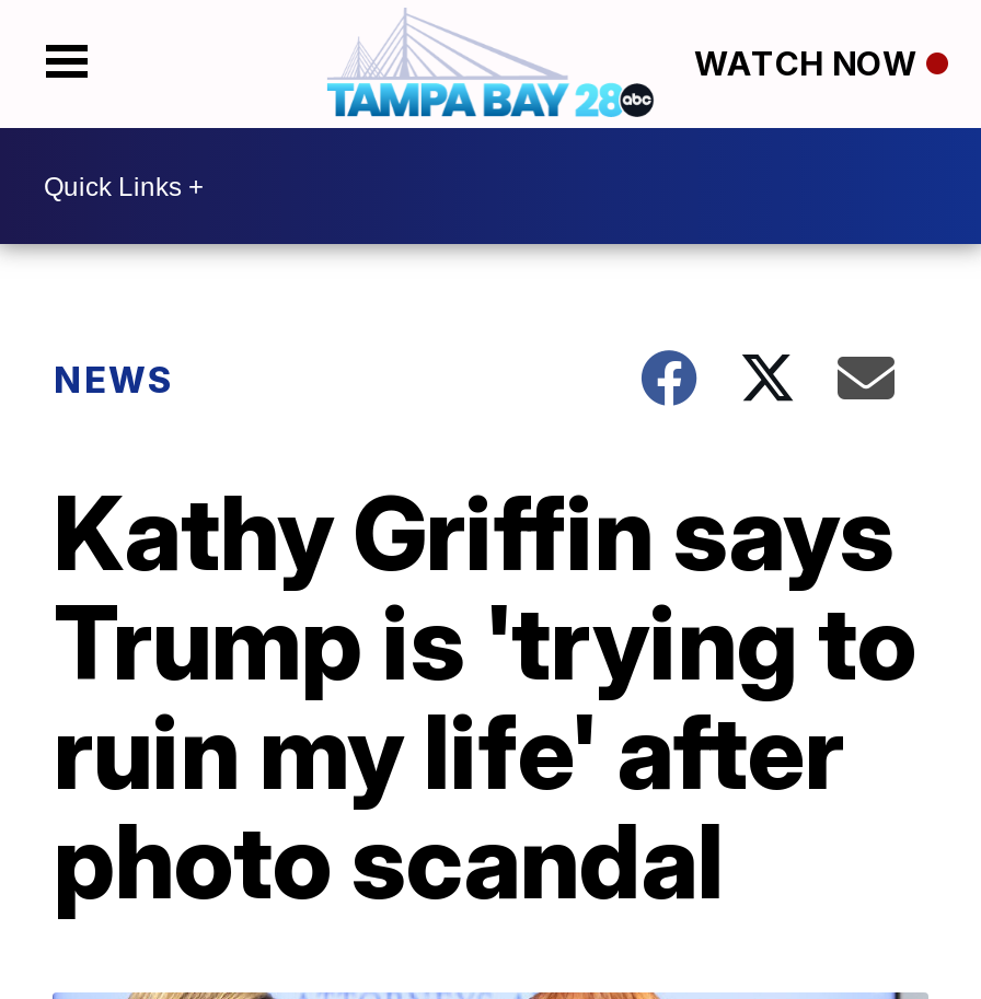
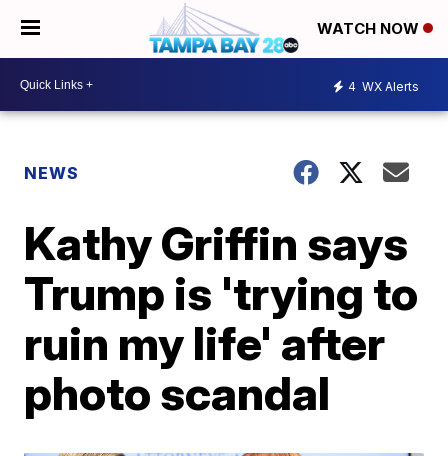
none -> [348,78,419,93] 4 WX Alerts

